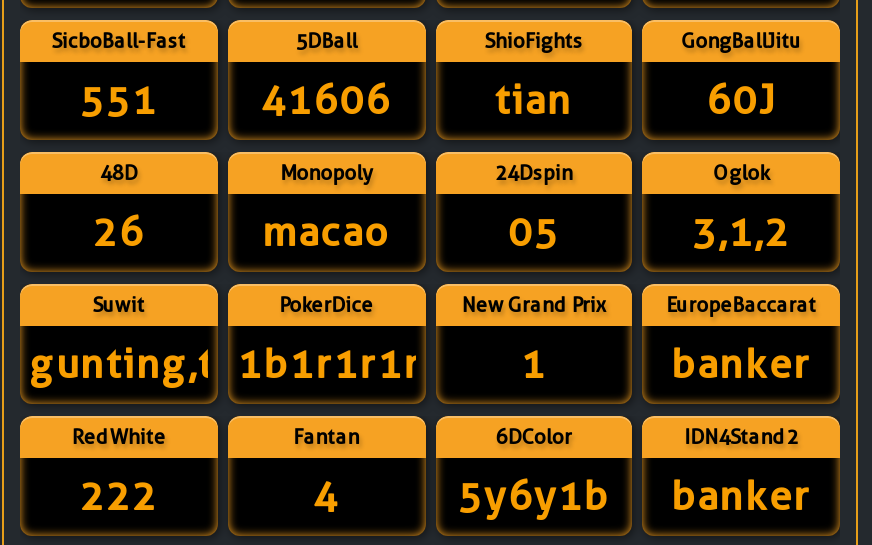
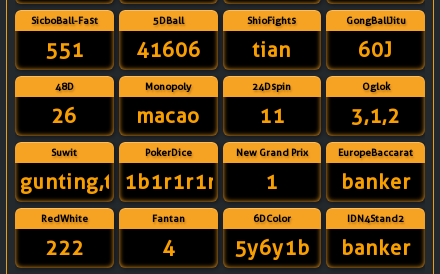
[508,208,560,256] 05 -> [259,104,285,128] 11

